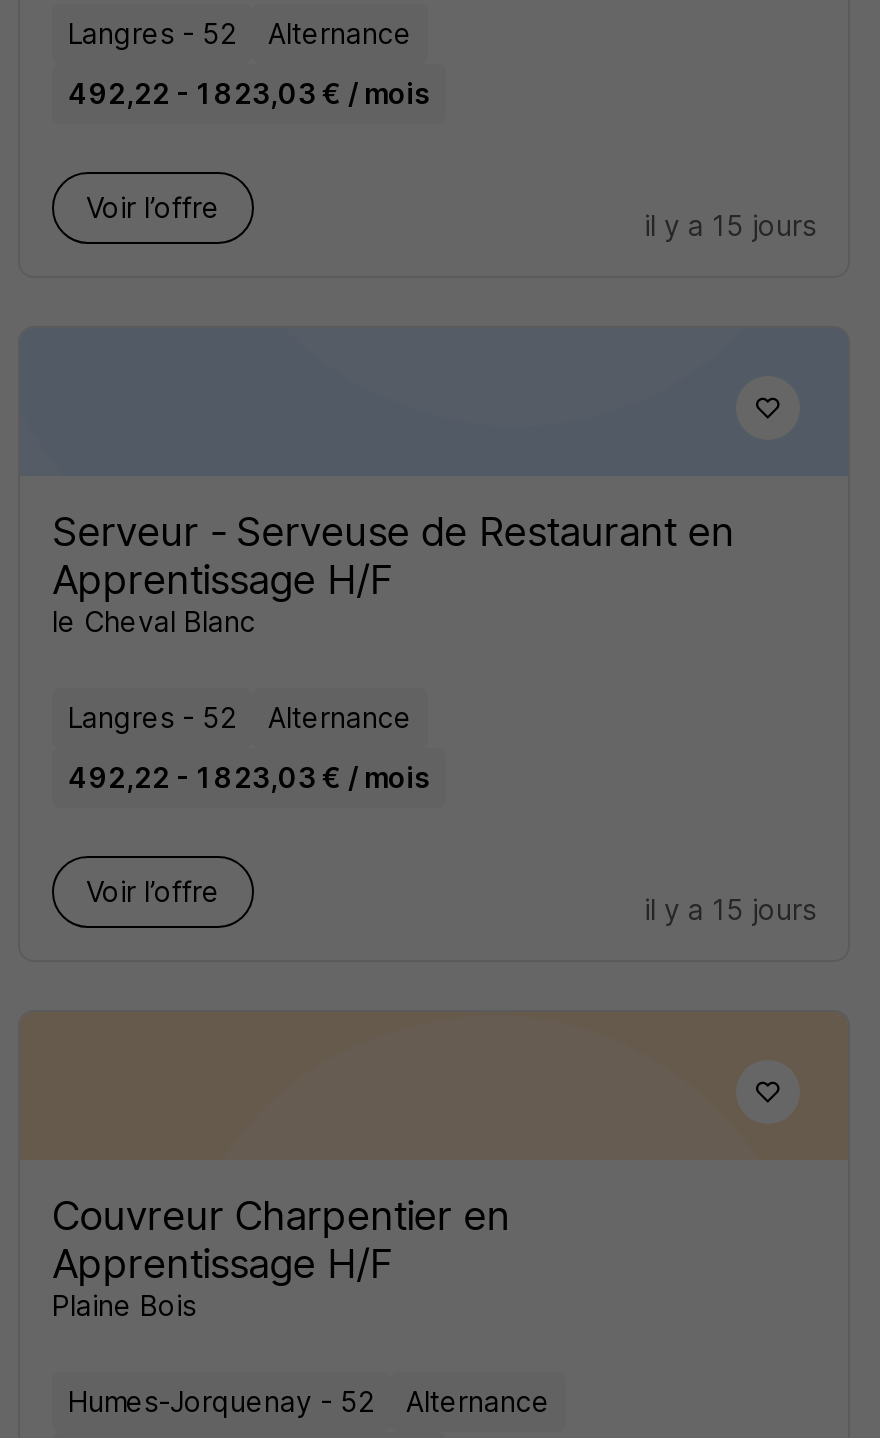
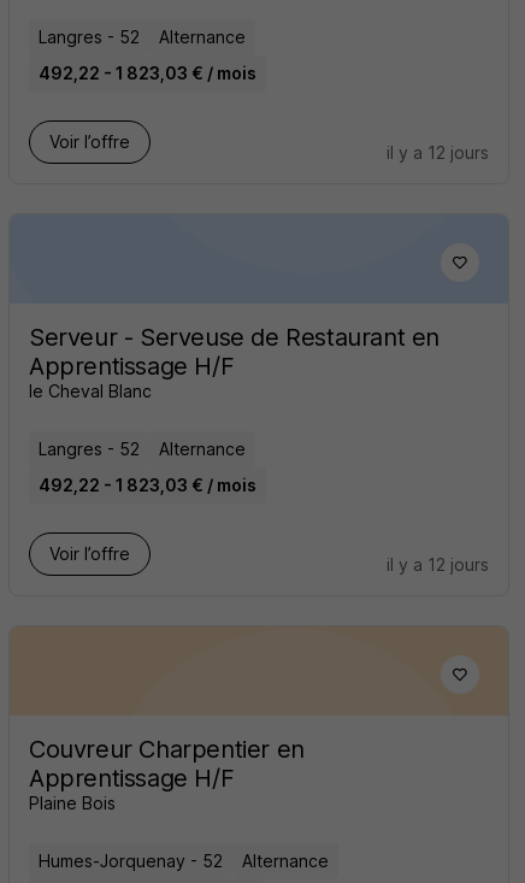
[644,208,816,242] il y a 15 jours -> [387,142,489,163] il y a 12 jours
[644,892,816,926] il y a 15 jours -> [387,554,489,575] il y a 12 jours

